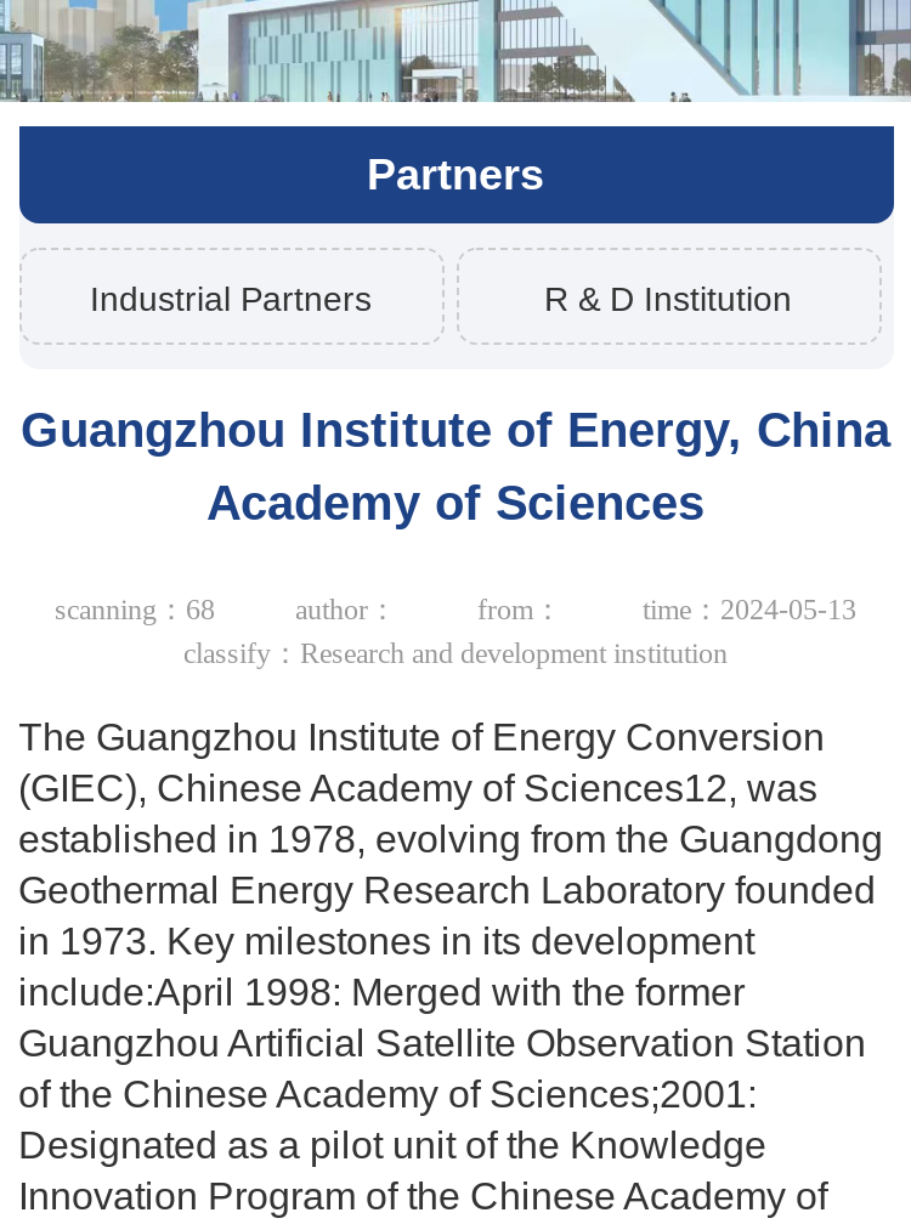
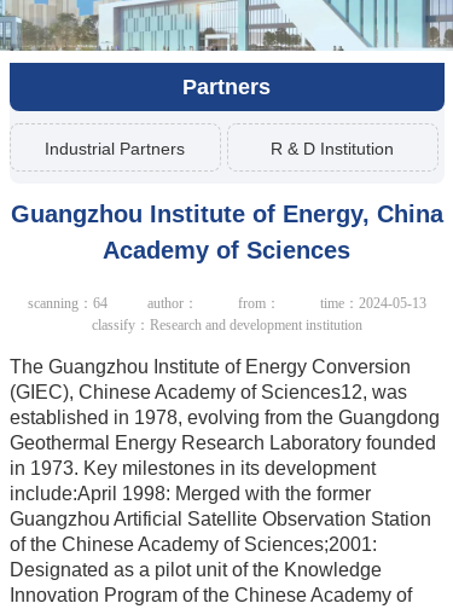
[55,593,215,627] scanning：68 -> [27,295,107,312] scanning：64

